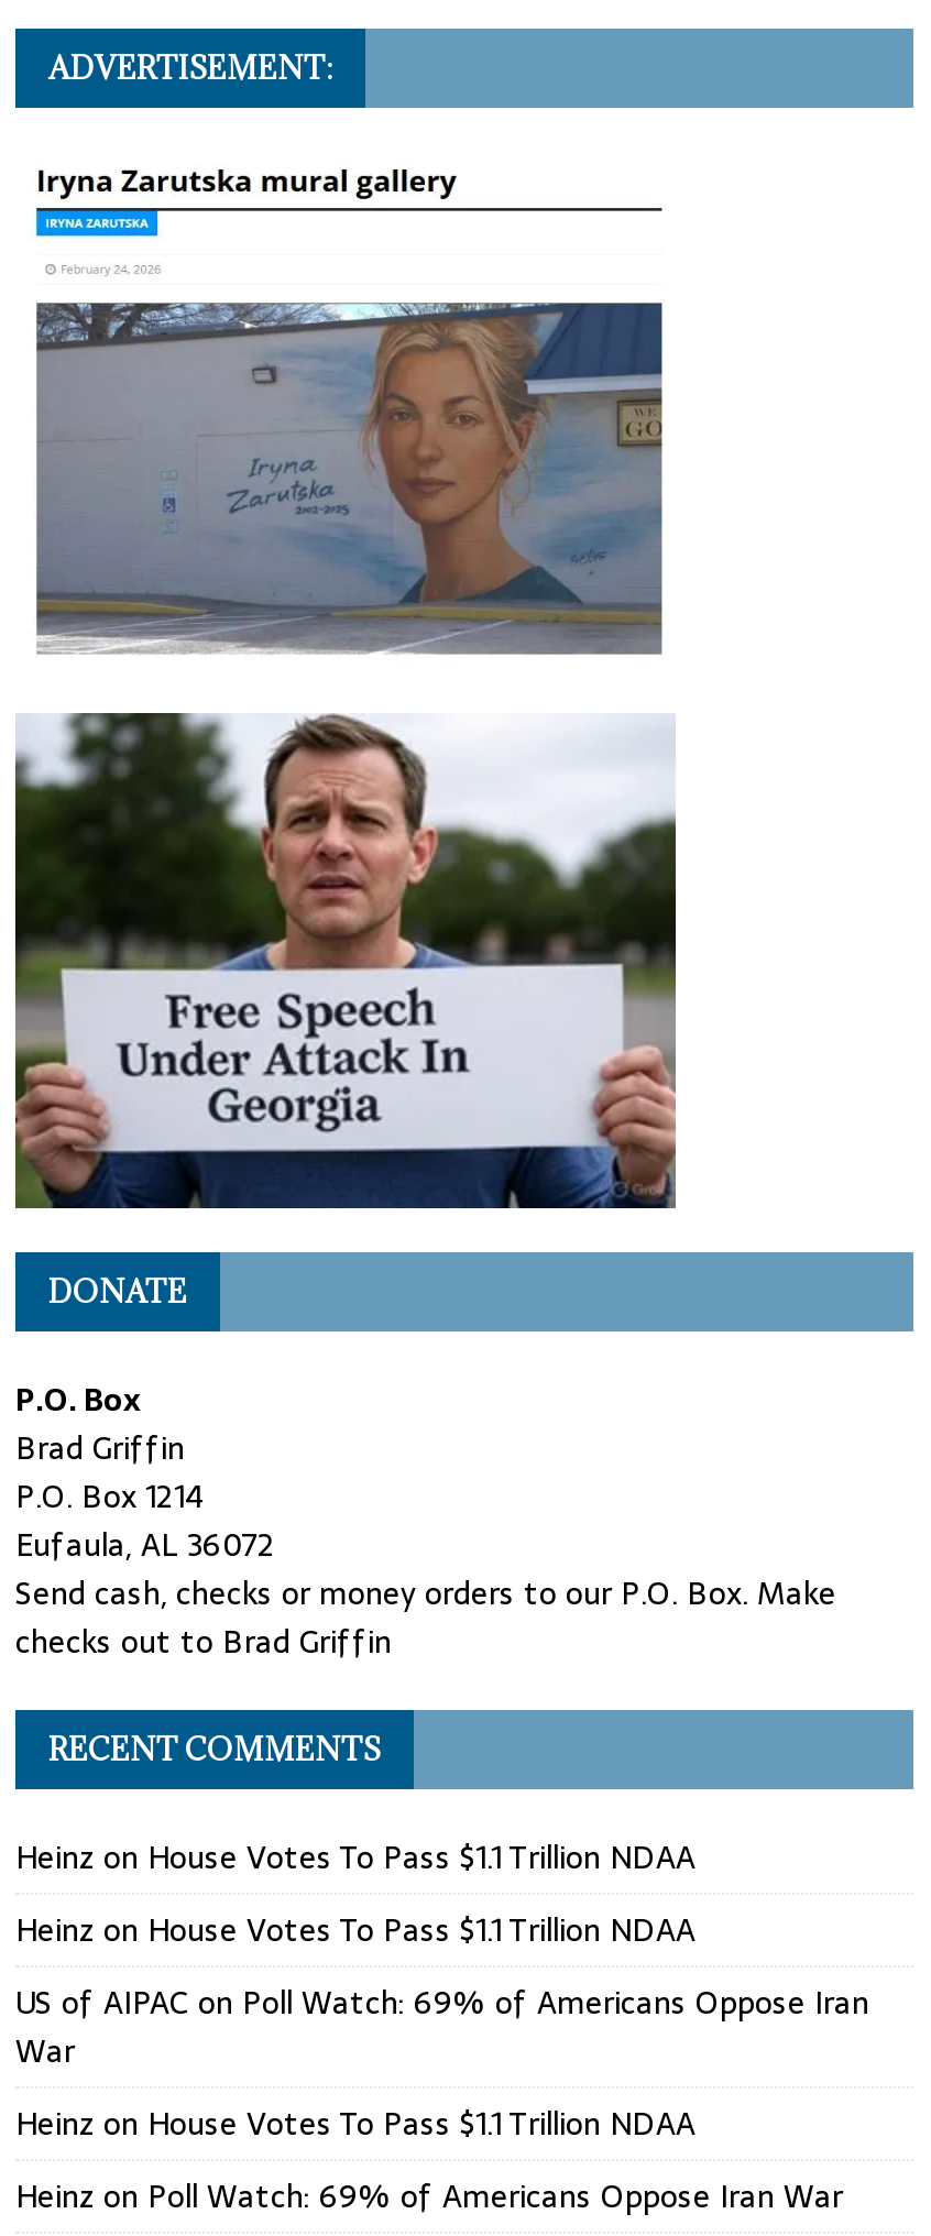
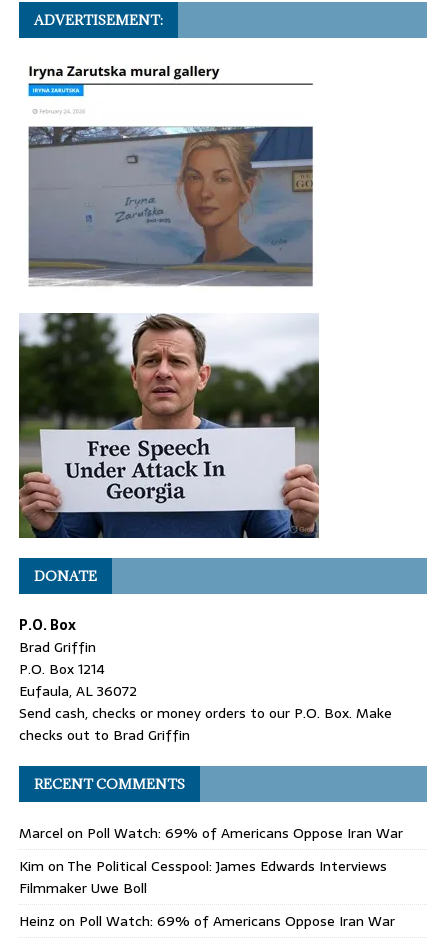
[15,1833,869,2148] Heinz on House Votes To Pass $1.1 Trillion NDAA | Heinz on House Votes To Pass $1.1 Trillion NDAA | US of AIPAC on Poll Watch: 69% of Americans Oppose Iran | War | Heinz on House Votes To Pass $1.1 Trillion NDAA -> [19,822,403,899] Marcel on Poll Watch: 69% of Americans Oppose Iran War | Kim on The Political Cesspool: James Edwards Interviews | Filmmaker Uwe Boll

